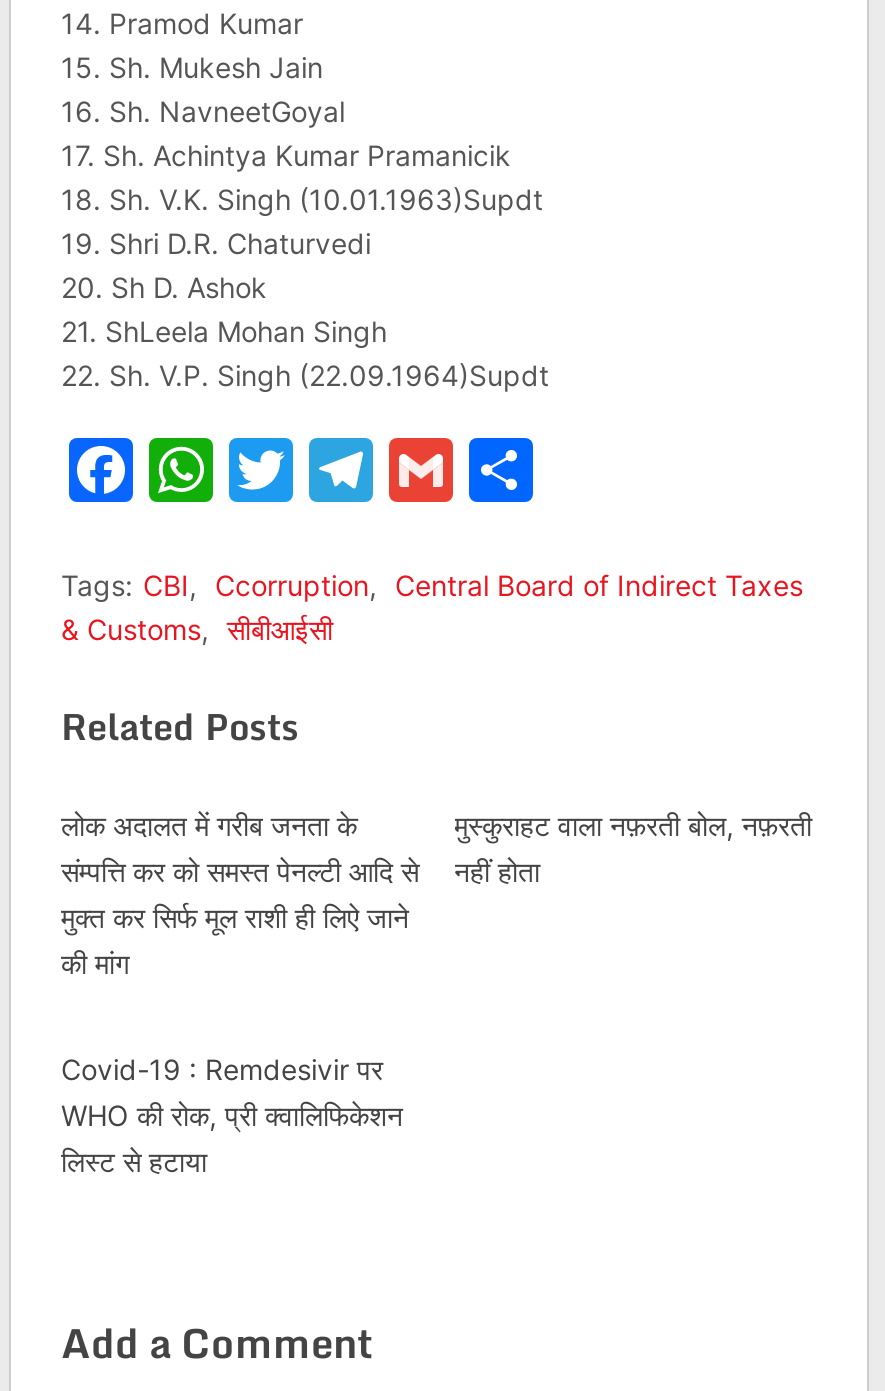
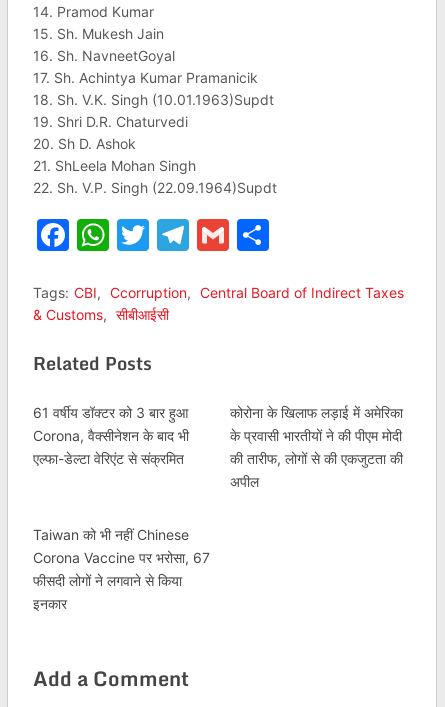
[61,808,419,980] लोक अदालत में गरीब जनता के | संम्पत्ति कर को समस्त पेनल्टी आदि से | मुक्त कर सिर्फ मूल राशी ही लिऐ जाने | की मांग -> [33,404,189,467] 61 वर्षीय डॉक्टर को 3 बार हुआ | Corona, वैक्सीनेशन के बाद भी | एल्फा-डेल्टा वेरिएंट से संक्रमित
[454,808,812,888] मुस्कुराहट वाला नफ़रती बोल, नफ़रती | नहीं होता -> [229,404,402,490] कोरोना के खिलाफ लड़ाई में अमेरिका | के प्रवासी भारतीयों ने की पीएम मोदी | की तारीफ, लोगों से की एकजुटता की | अपील
[61,1052,403,1178] Covid-19 : Remdesivir पर | WHO की रोक, प्री क्वालिफिकेशन | लिस्ट से हटाया -> [33,526,210,612] Taiwan को भी नहीं Chinese | Corona Vaccine पर भरोसा, 67 | फीसदी लोगों ने लगवाने से किया | इनकार

